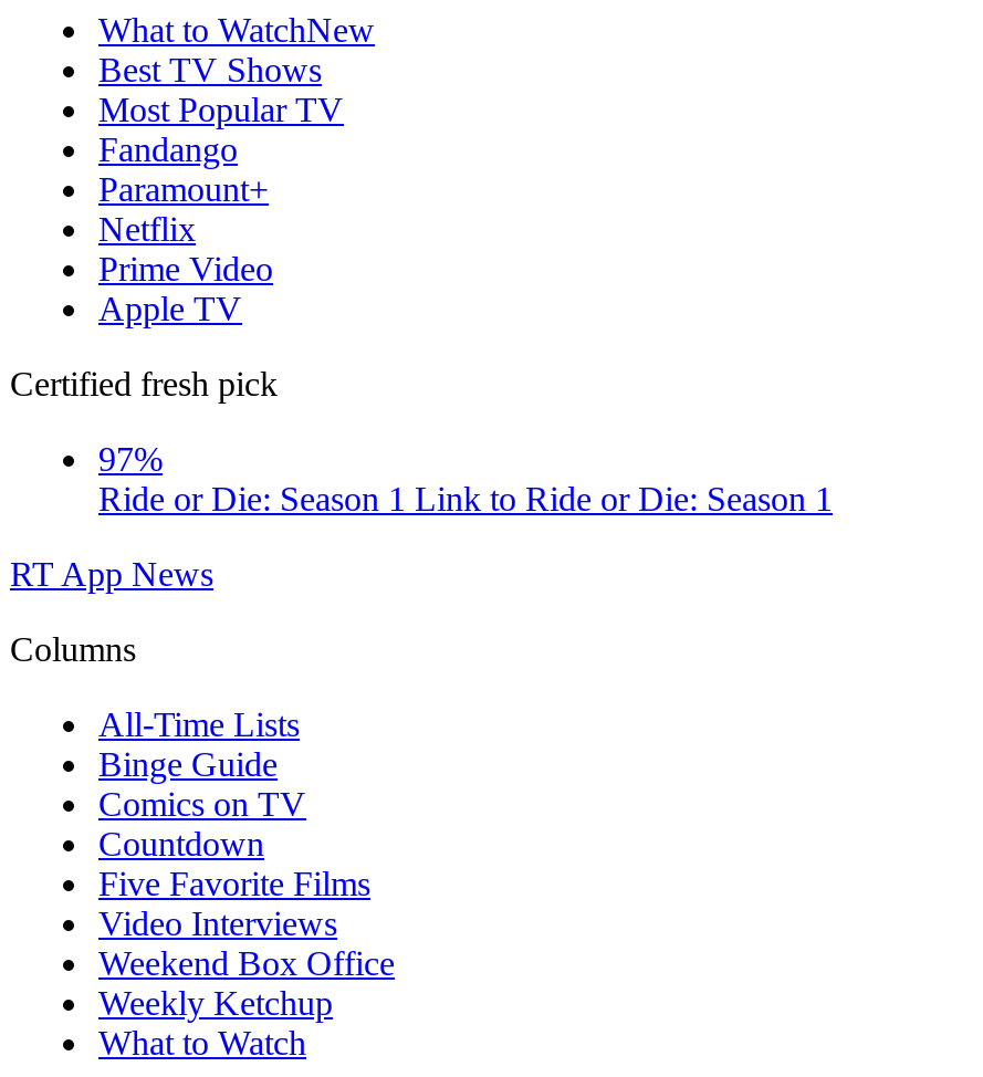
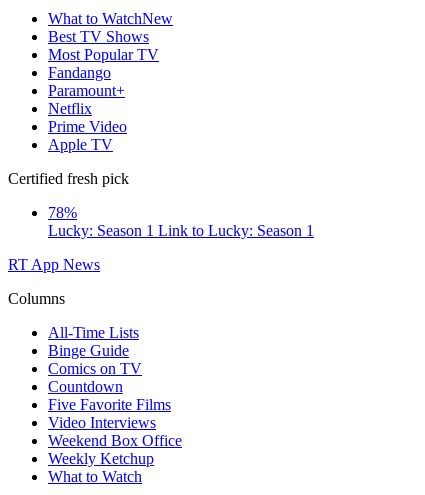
[98,440,833,517] 97% | Ride or Die: Season 1 Link to Ride or Die: Season 1 -> [48,204,314,239] 78% | Lucky: Season 1 Link to Lucky: Season 1

